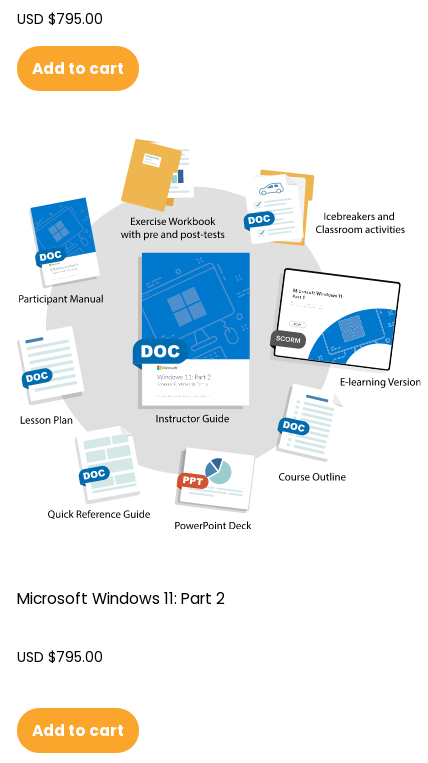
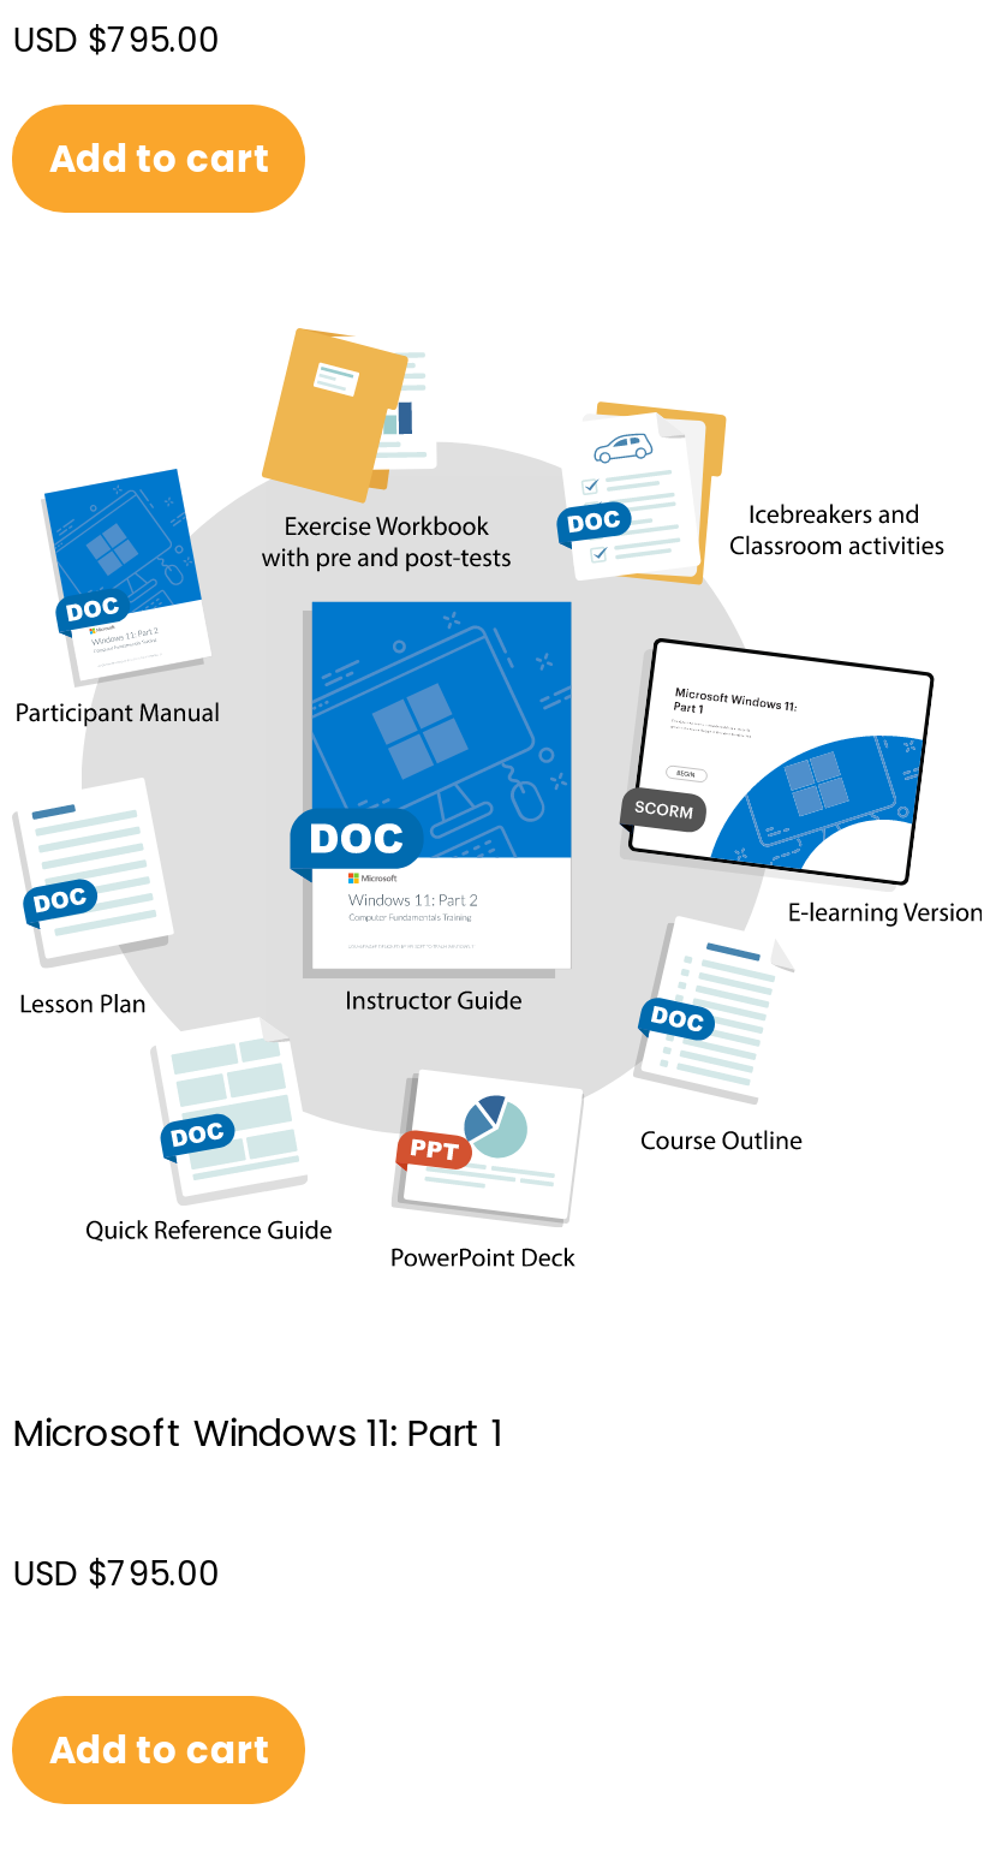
[17,588,225,609] Microsoft Windows 11: Part 2 -> [13,1407,503,1458] Microsoft Windows 11: Part 1

